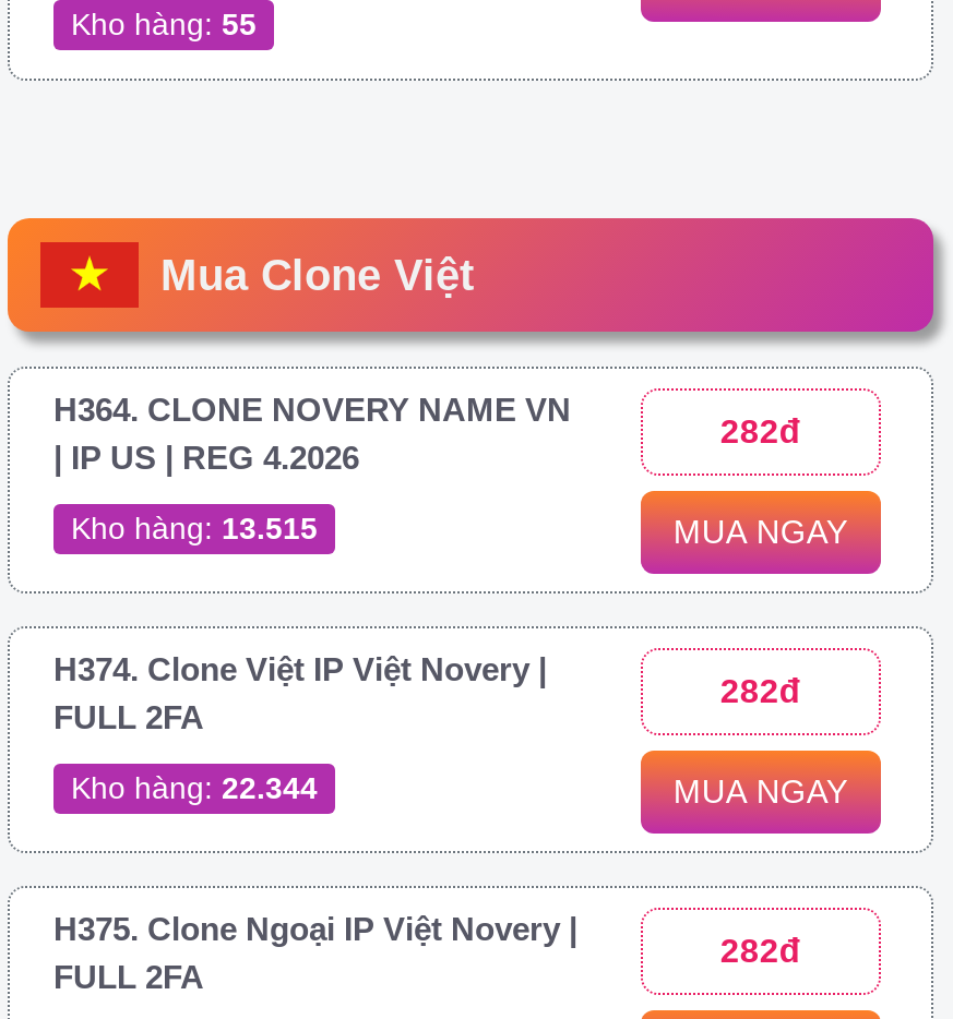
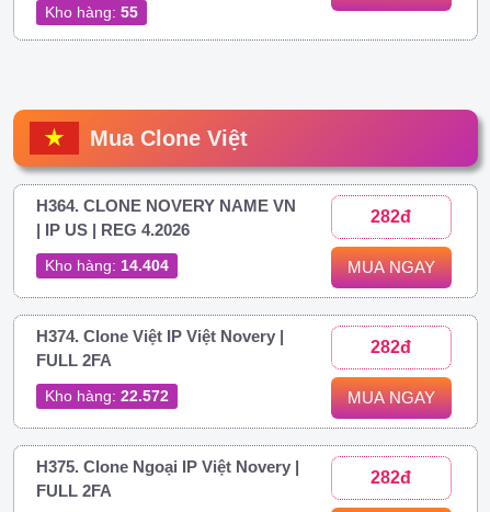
[71,511,318,546] Kho hàng: 13.515 -> [45,257,169,274] Kho hàng: 14.404
[71,771,318,806] Kho hàng: 22.344 -> [45,387,169,405] Kho hàng: 22.572

